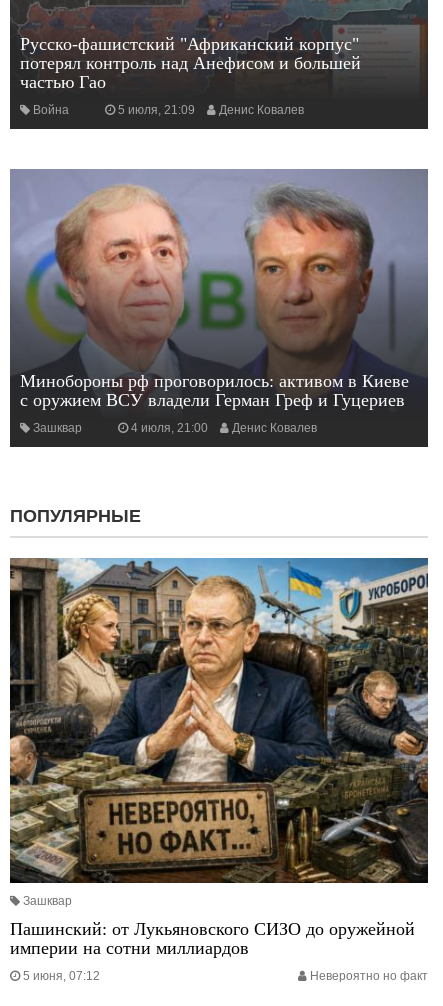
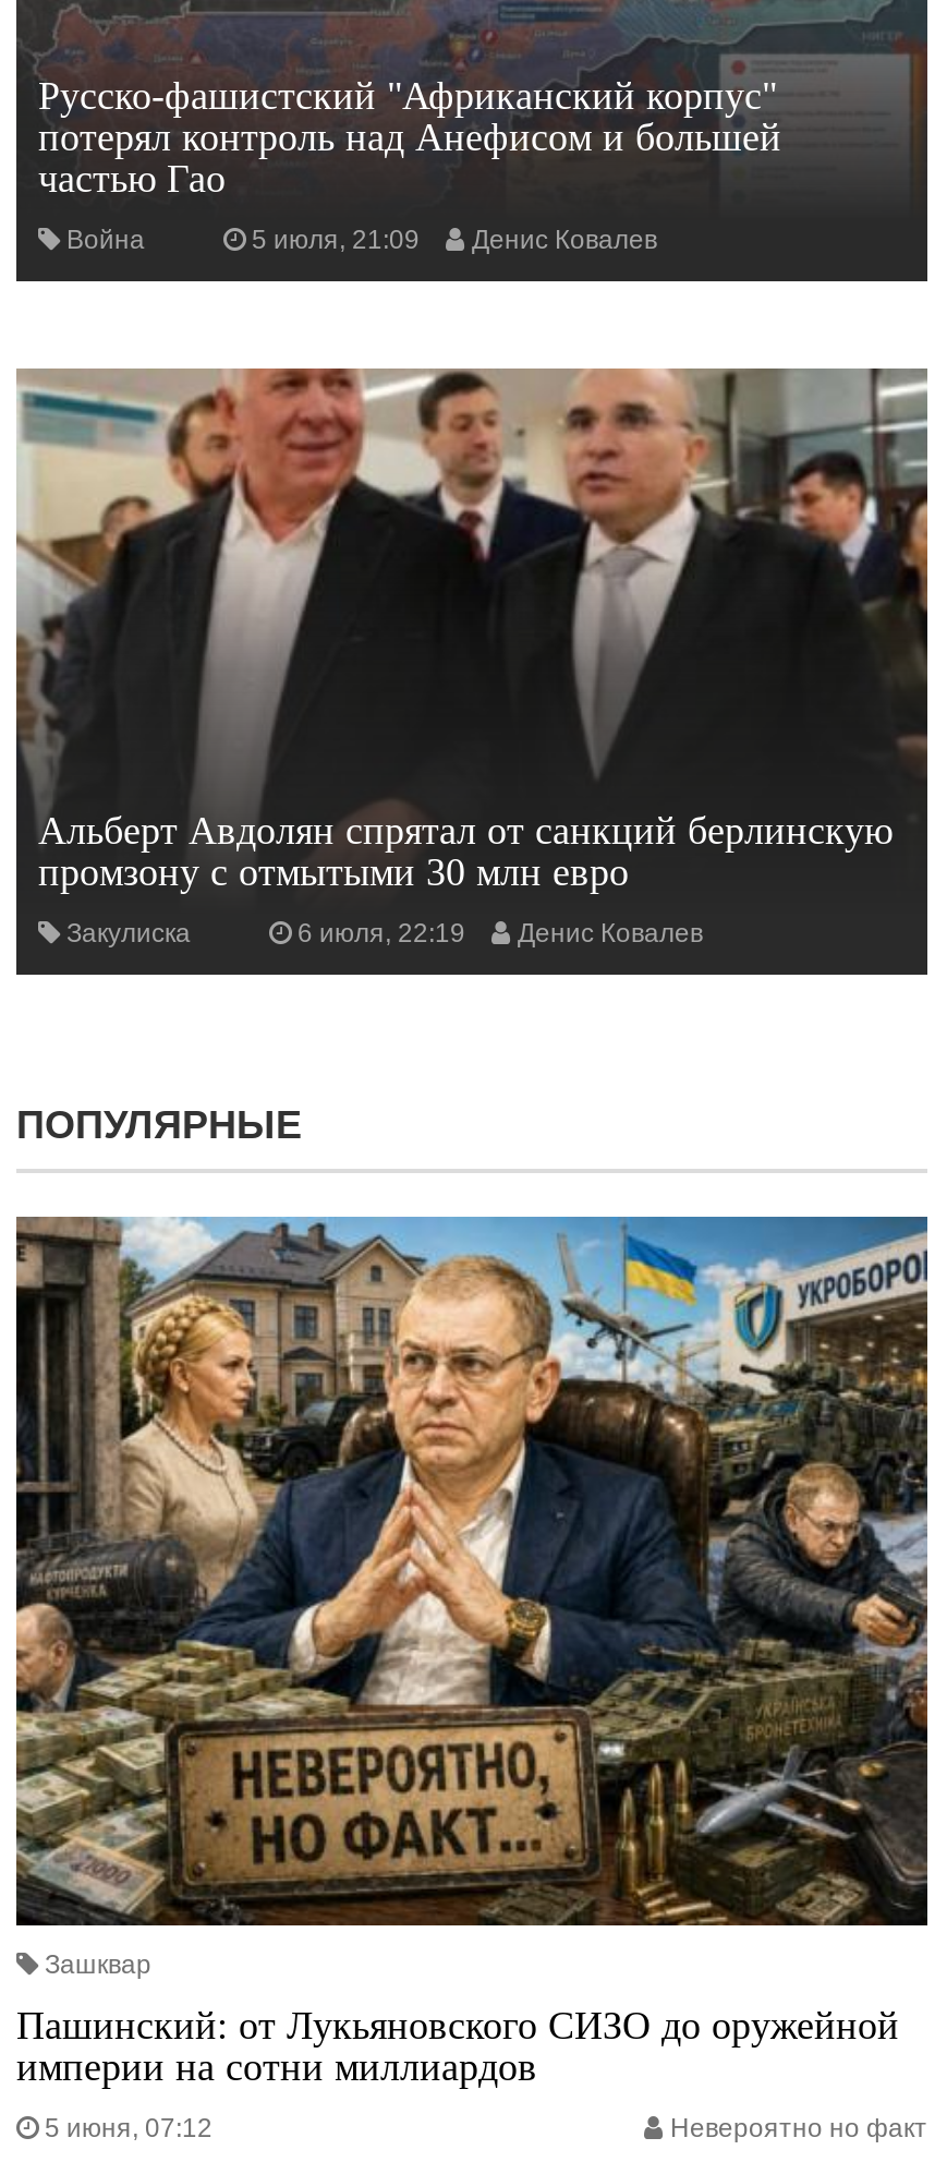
[10,169,429,410] [image] | Минобороны рф проговорилось: активом в Киеве | с оружием ВСУ владели Герман Греф и Гуцериев -> [16,366,930,895] [image] | Альберт Авдолян спрятал от санкций берлинскую | промзону с отмытыми 30 млн евро
[33,421,208,435] Зашквар | 4 июля, 21:00 -> [66,919,465,949] Закулиска | 6 июля, 22:19

